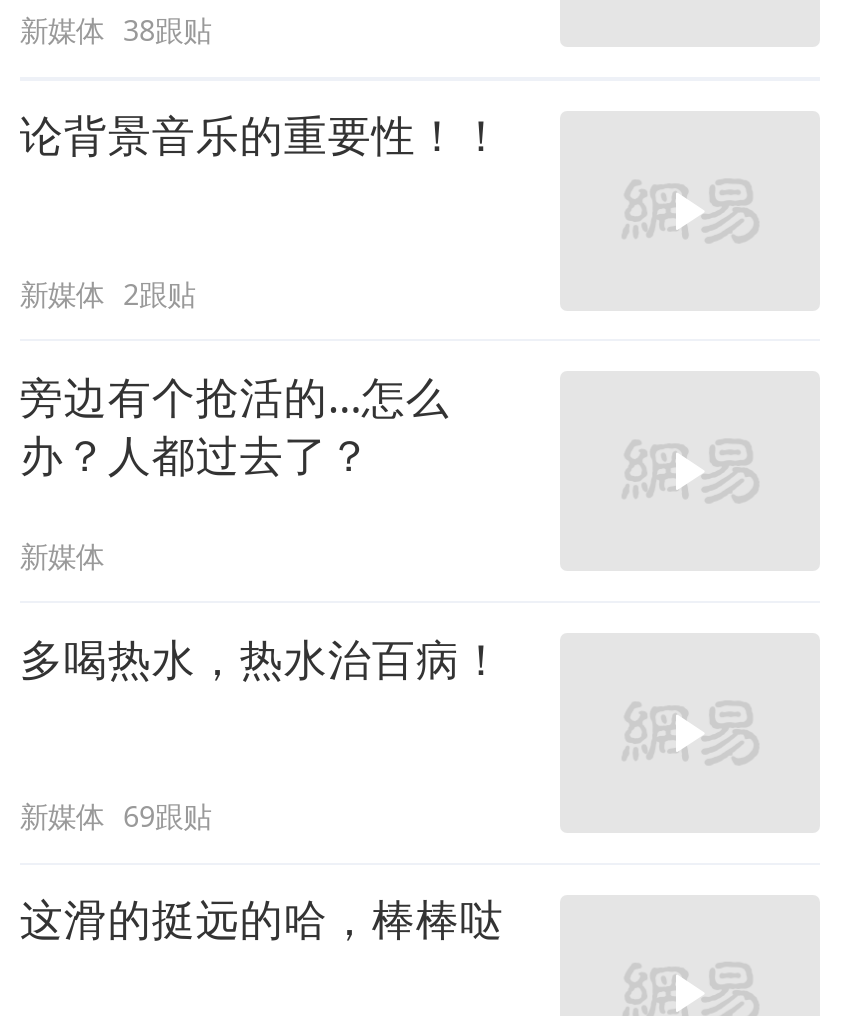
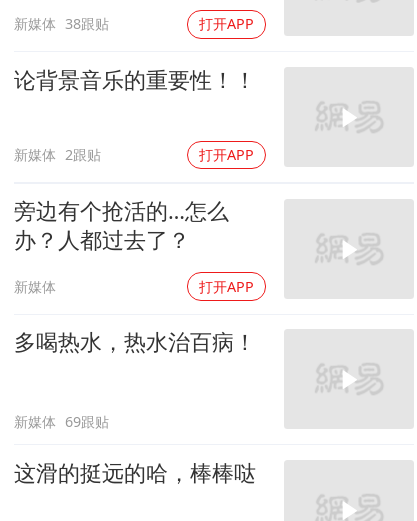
none -> [199,14,254,33] 打开APP
none -> [199,145,254,164] 打开APP
none -> [199,277,254,296] 打开APP

